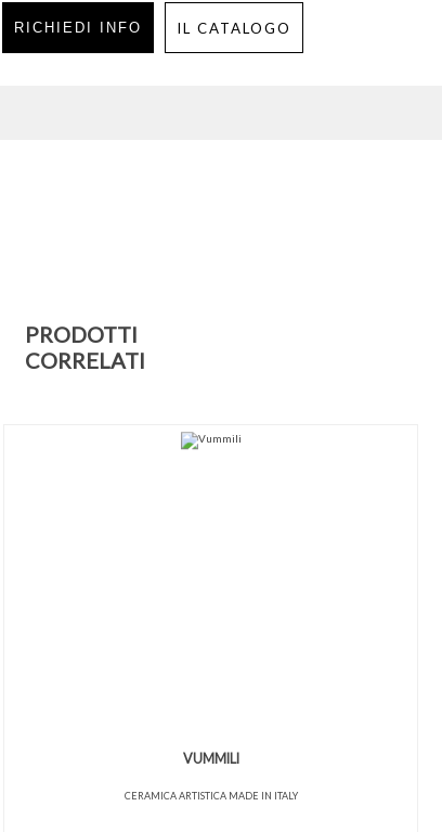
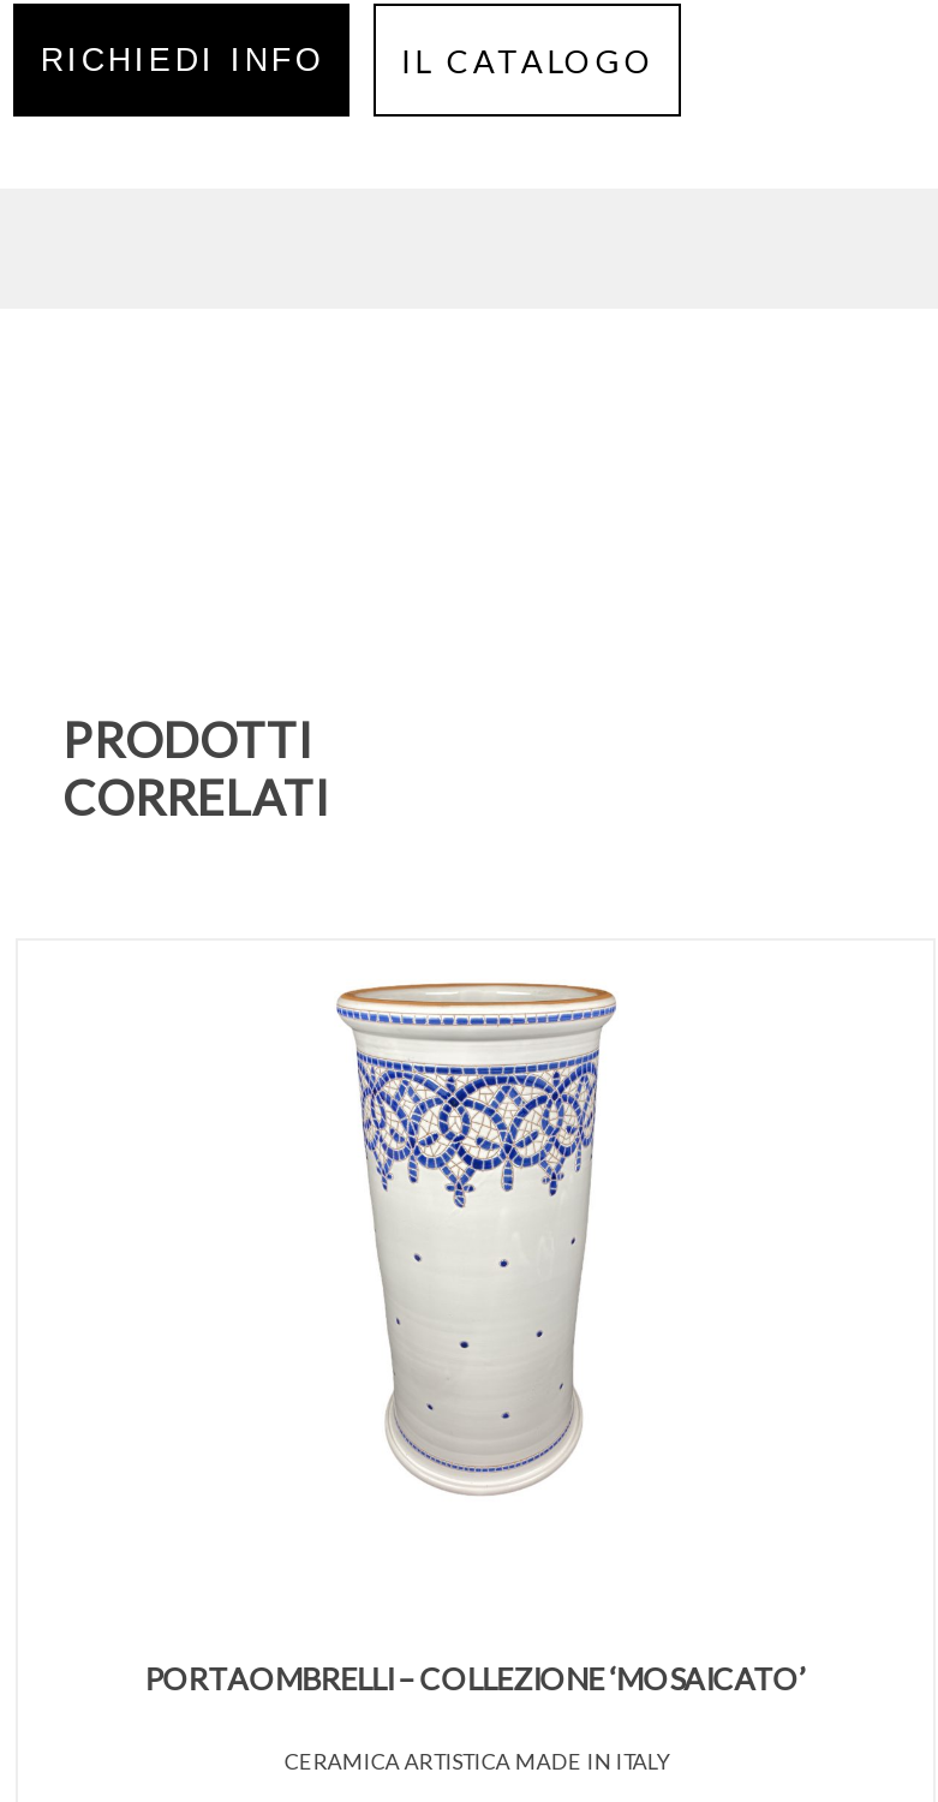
none -> [335,957,616,1496] [image]
[183,751,239,767] VUMMILI -> [146,1662,806,1698] PORTAOMBRELLI – COLLEZIONE ‘MOSAICATO’

